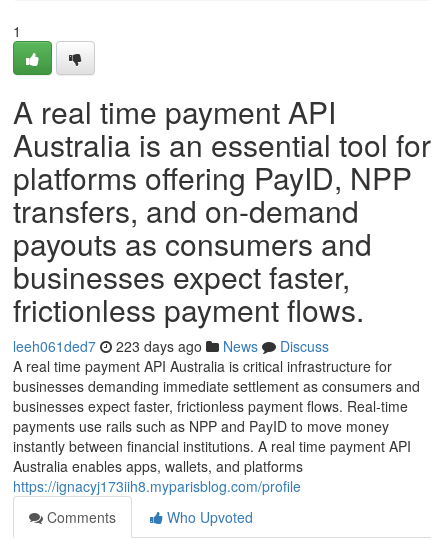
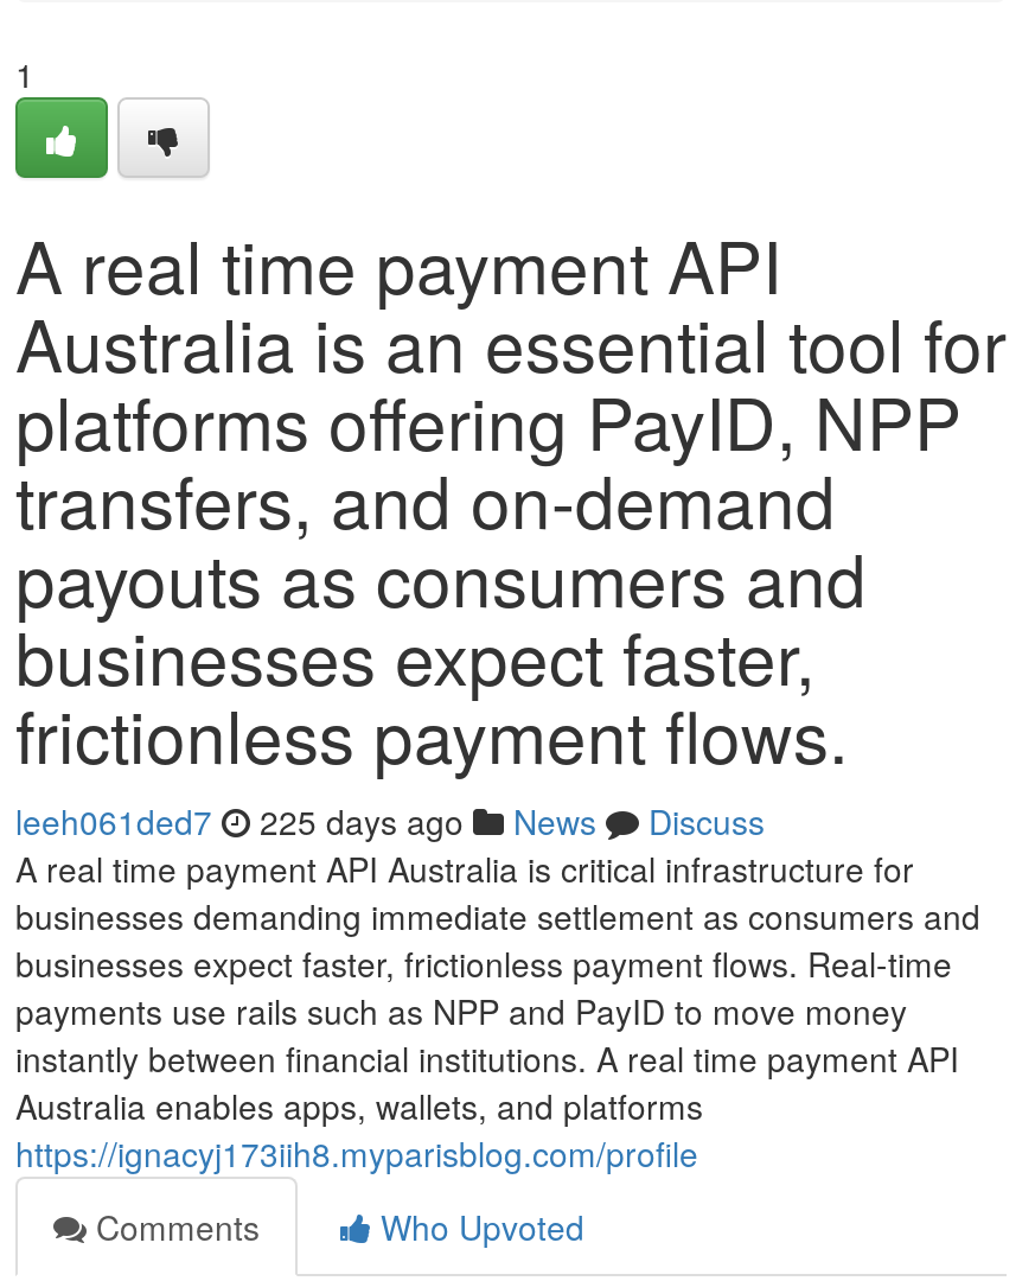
[13,336,329,356] leeh061ded7 223 days ago News Discuss -> [15,797,765,845] leeh061ded7 225 days ago News Discuss

